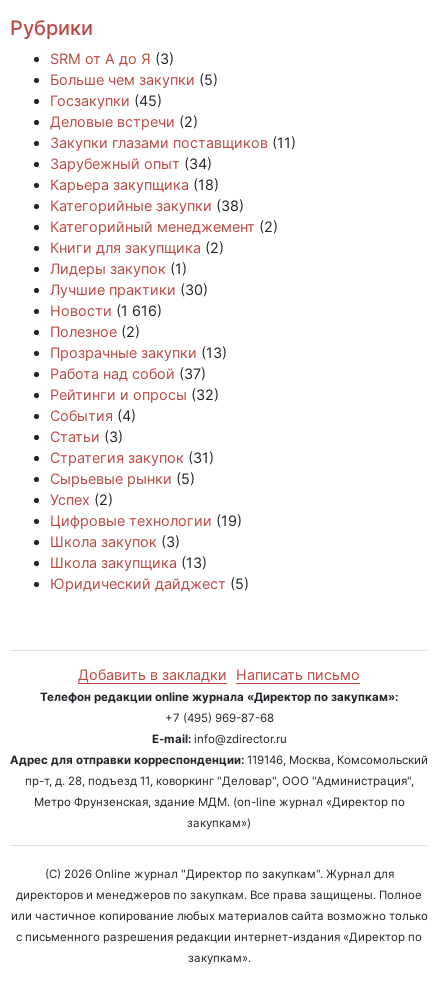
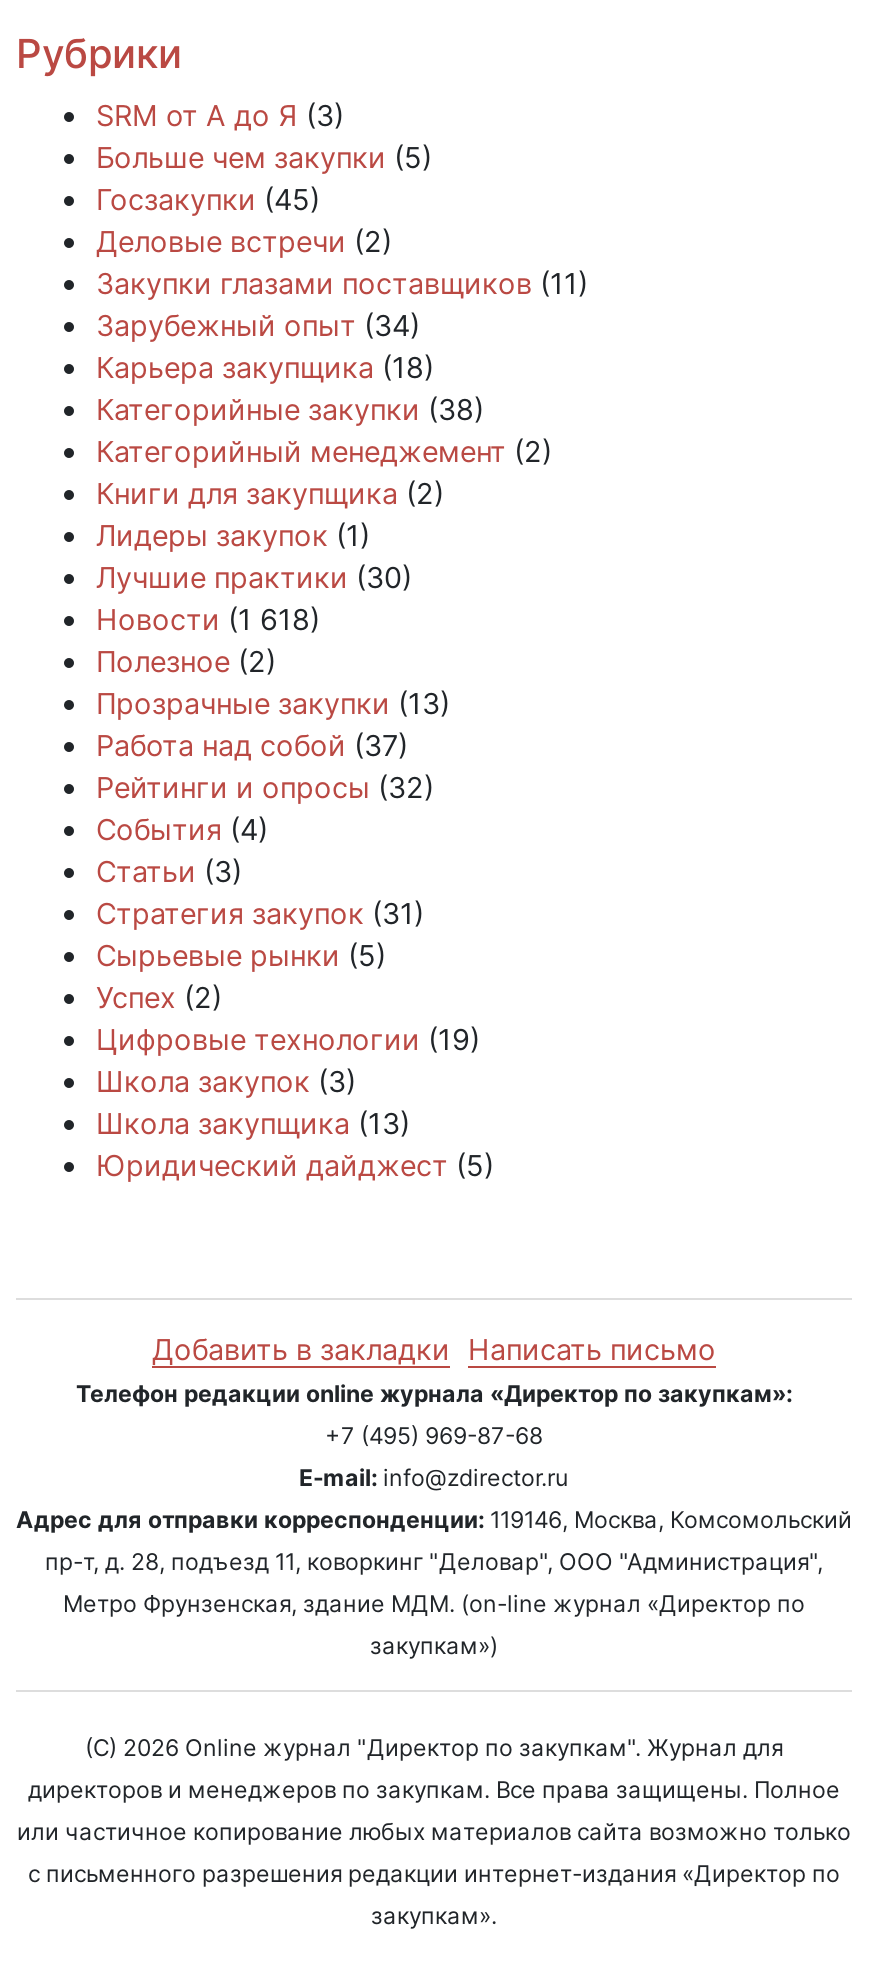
[50,302,162,319] Новости (1 616) -> [96,603,320,637] Новости (1 618)

